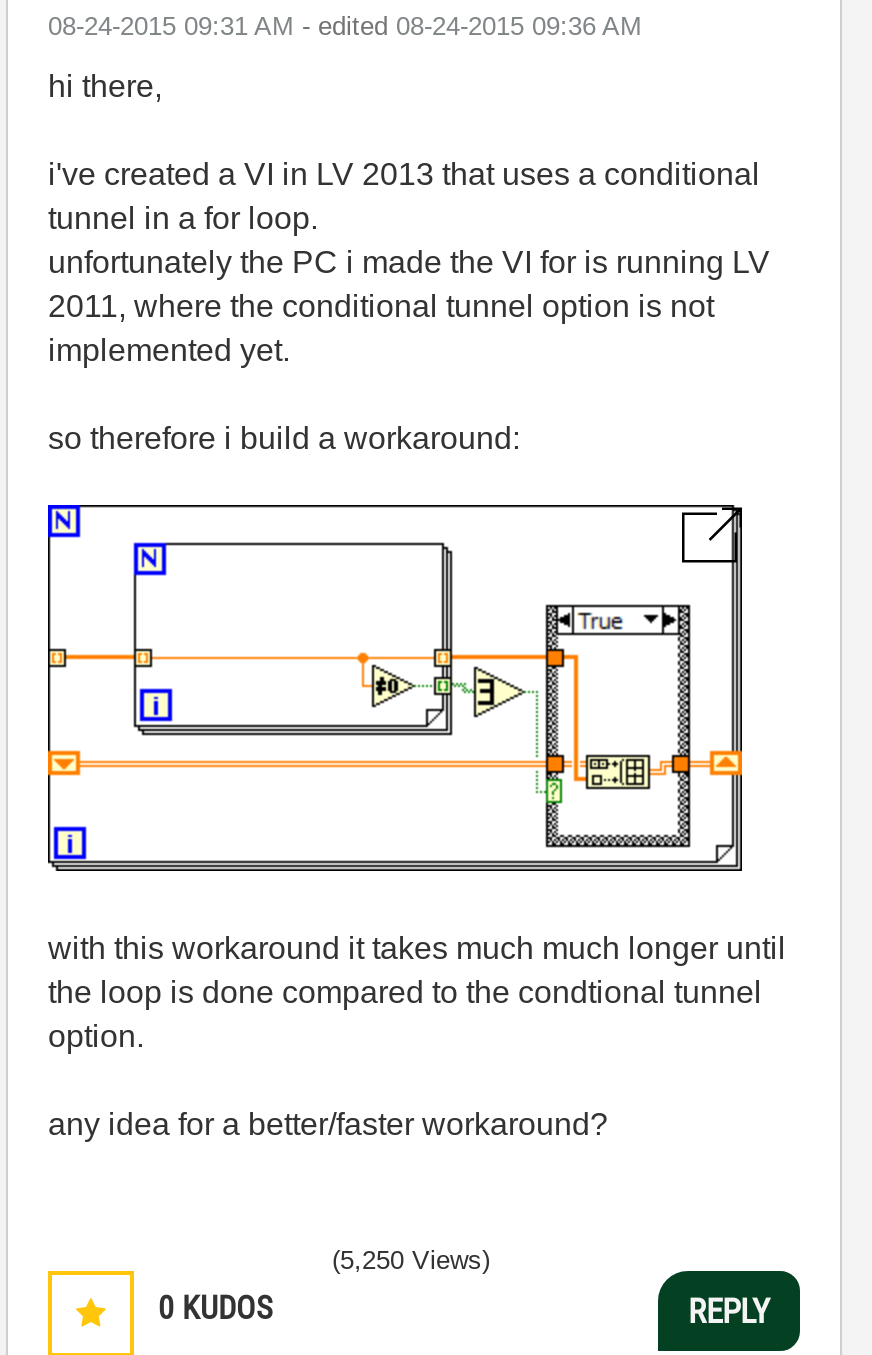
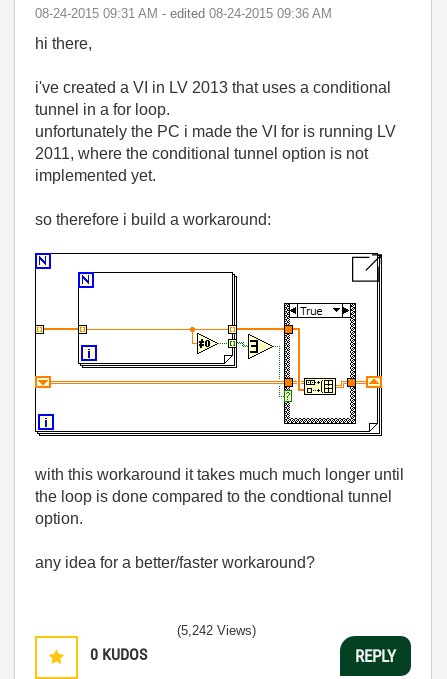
[332,1245,490,1275] (5,250 Views) -> [177,623,256,638] (5,242 Views)

